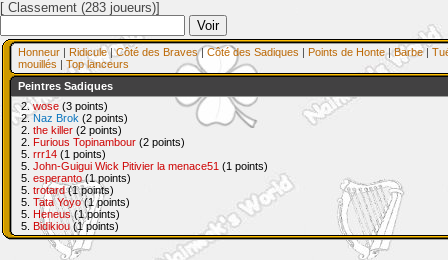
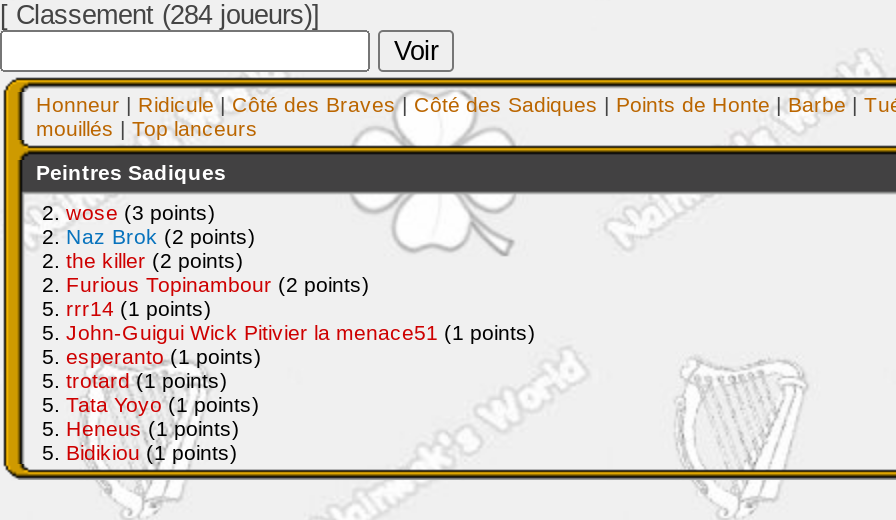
[0,0,160,15] [ Classement (283 joueurs)] -> [0,0,320,30] [ Classement (284 joueurs)]

